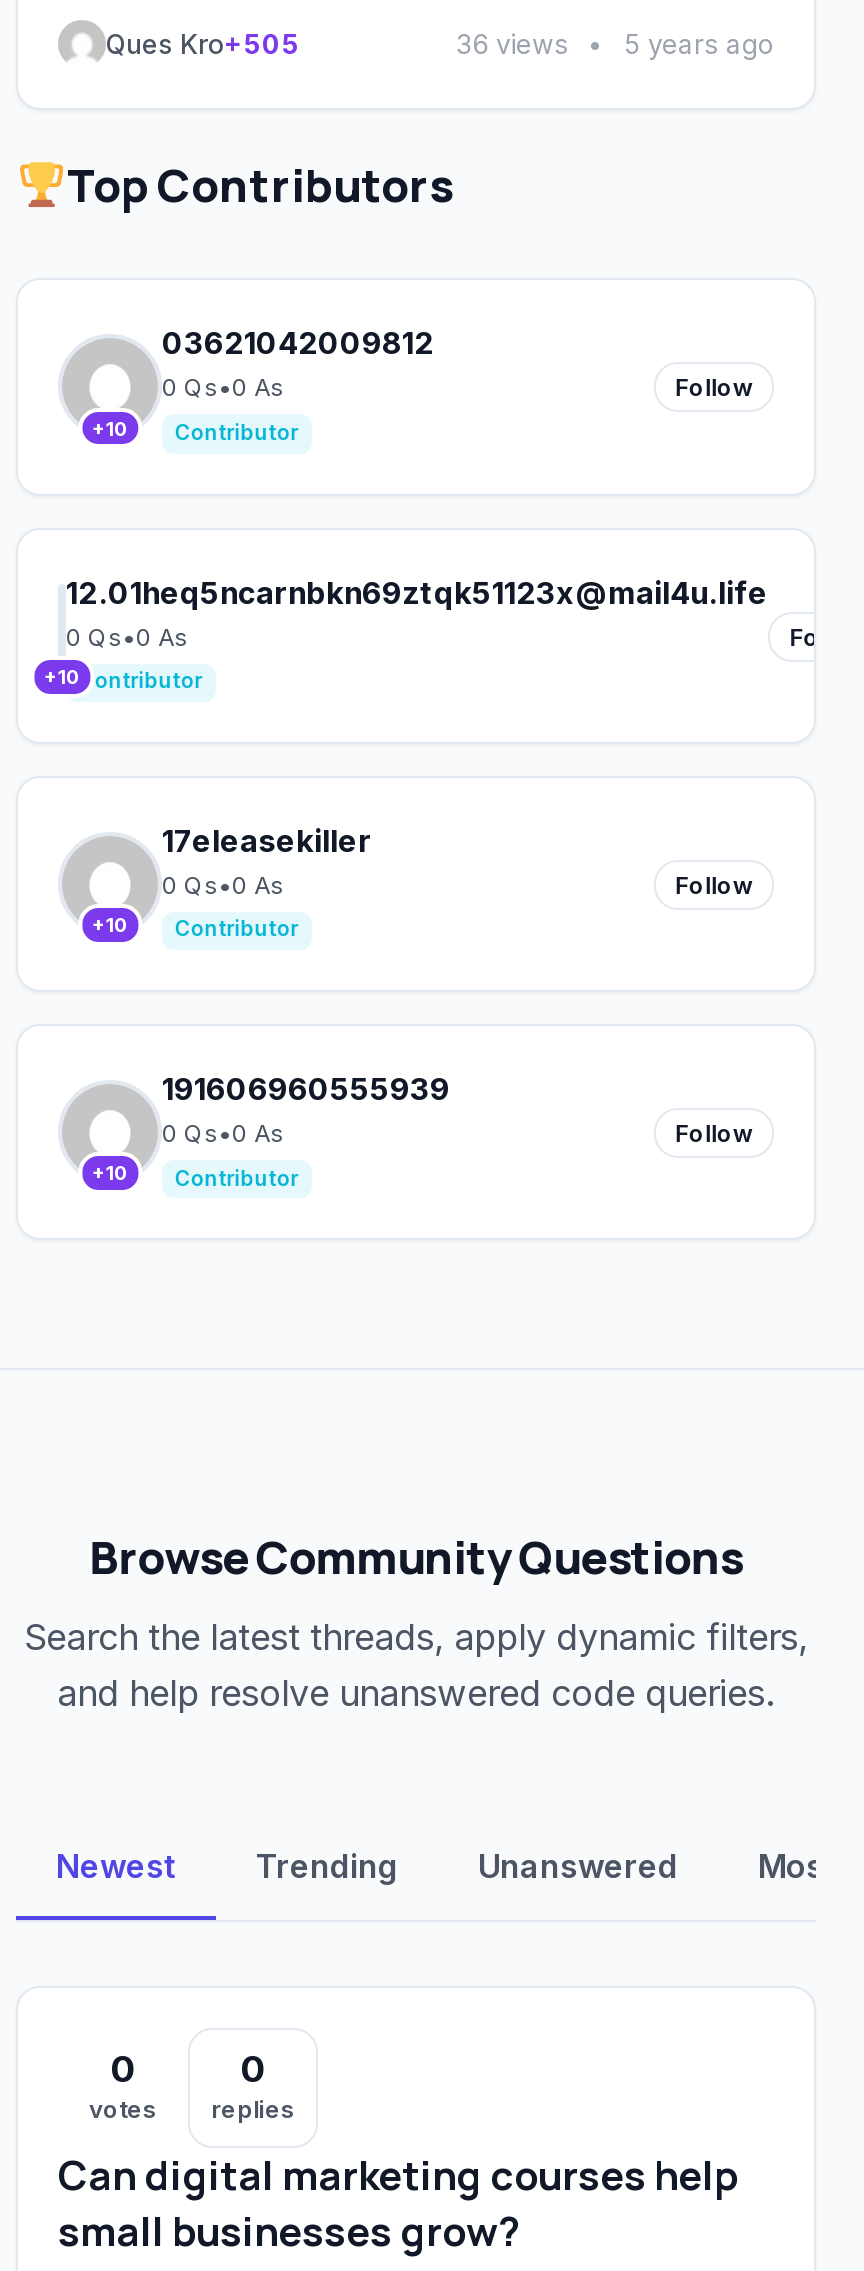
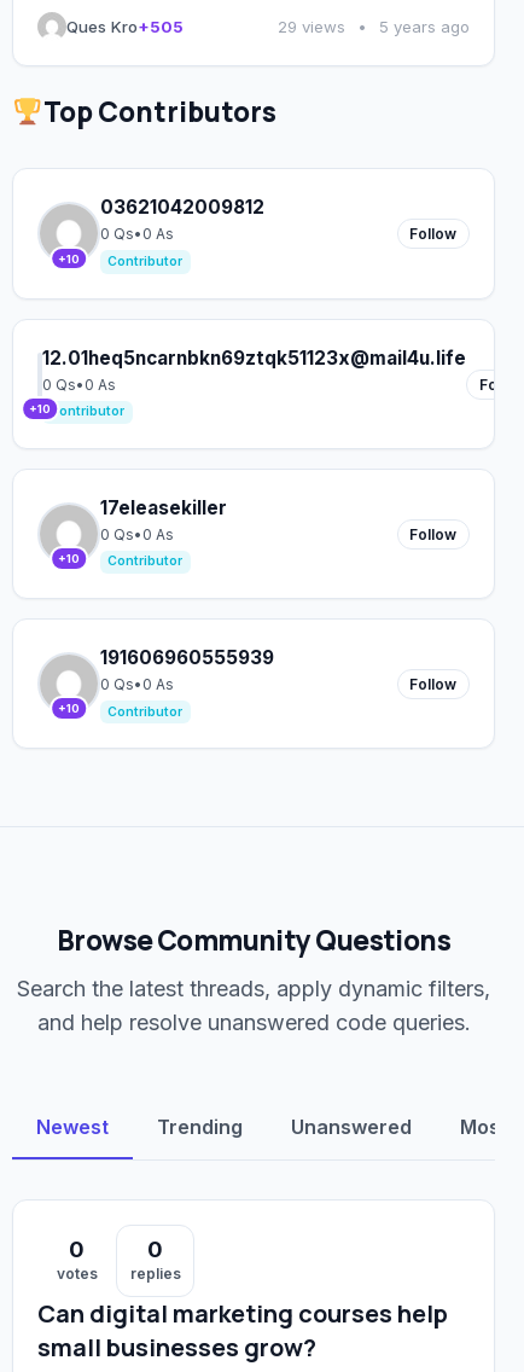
[456,28,568,60] 36 views -> [278,17,345,36] 29 views

